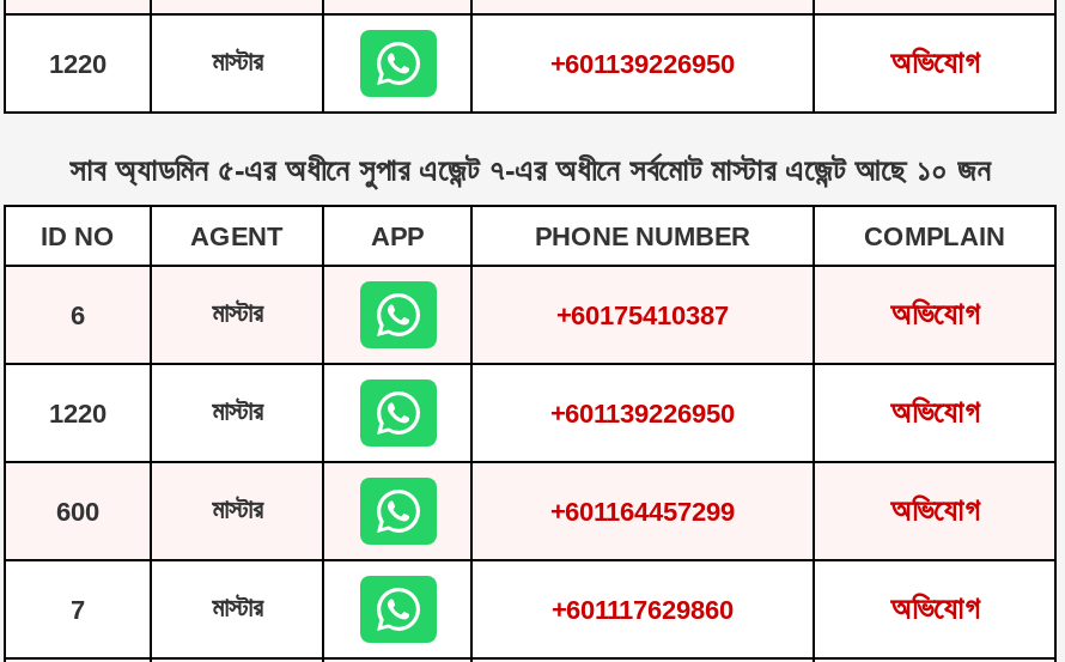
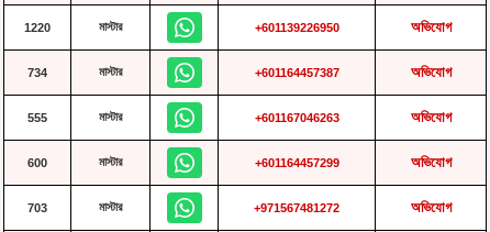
[41,152,1005,329] সাব অ্যাডমিন ৫-এর অধীনে সুপার এজেন্ট ৭-এর অধীনে সর্বমোট মাস্টার এজেন্ট আছে ১০ জন | ID NO | AGENT | APP | PHONE NUMBER | COMPLAIN | 6 -> [27,66,47,79] 734
[556,300,729,329] +60175410387 -> [254,66,339,79] +601164457387
[49,399,106,427] 1220 -> [27,111,47,124] 555
[550,399,735,427] +601139226950 -> [254,111,339,124] +601167046263
[71,595,85,624] 7 -> [27,201,47,214] 703
[552,595,734,624] +601117629860 -> [254,201,339,214] +971567481272

